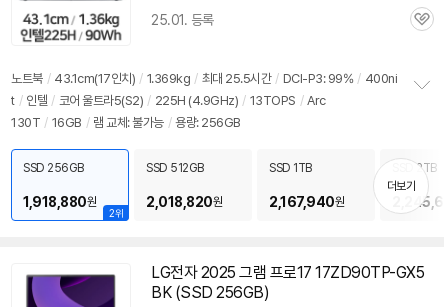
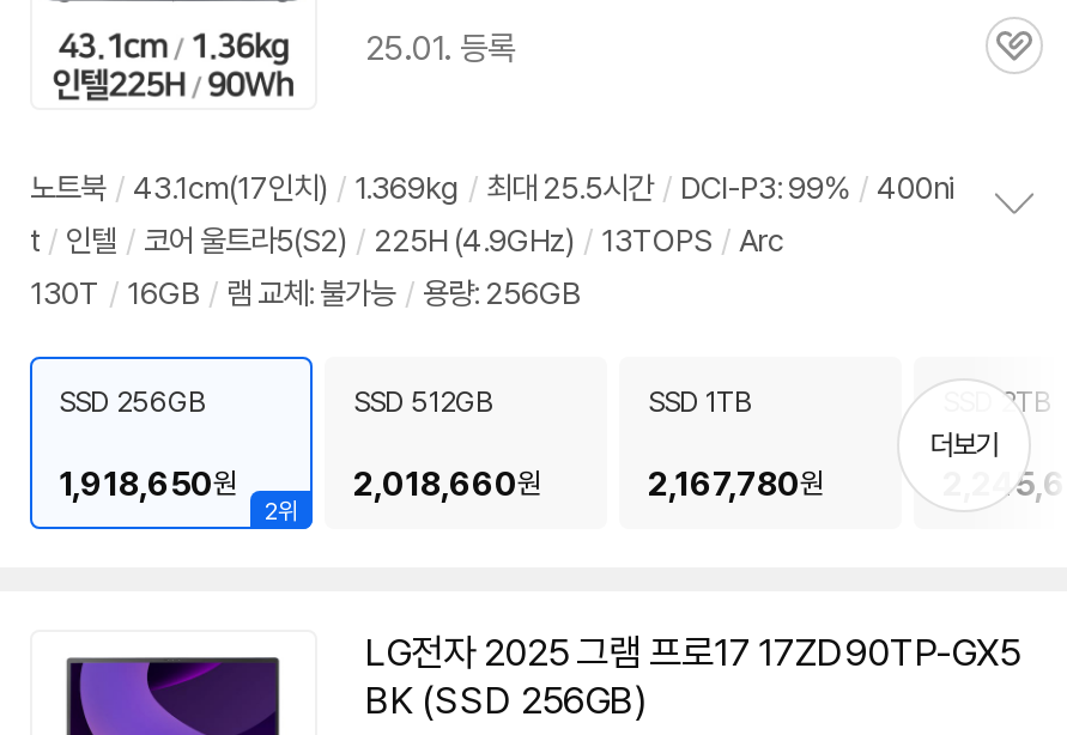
[23,194,96,210] 1,918,880원 -> [59,464,236,503] 1,918,650원
[146,194,222,210] 2,018,820원 -> [353,464,540,503] 2,018,660원
[269,194,344,210] 2,167,940원 -> [648,464,823,503] 2,167,780원

